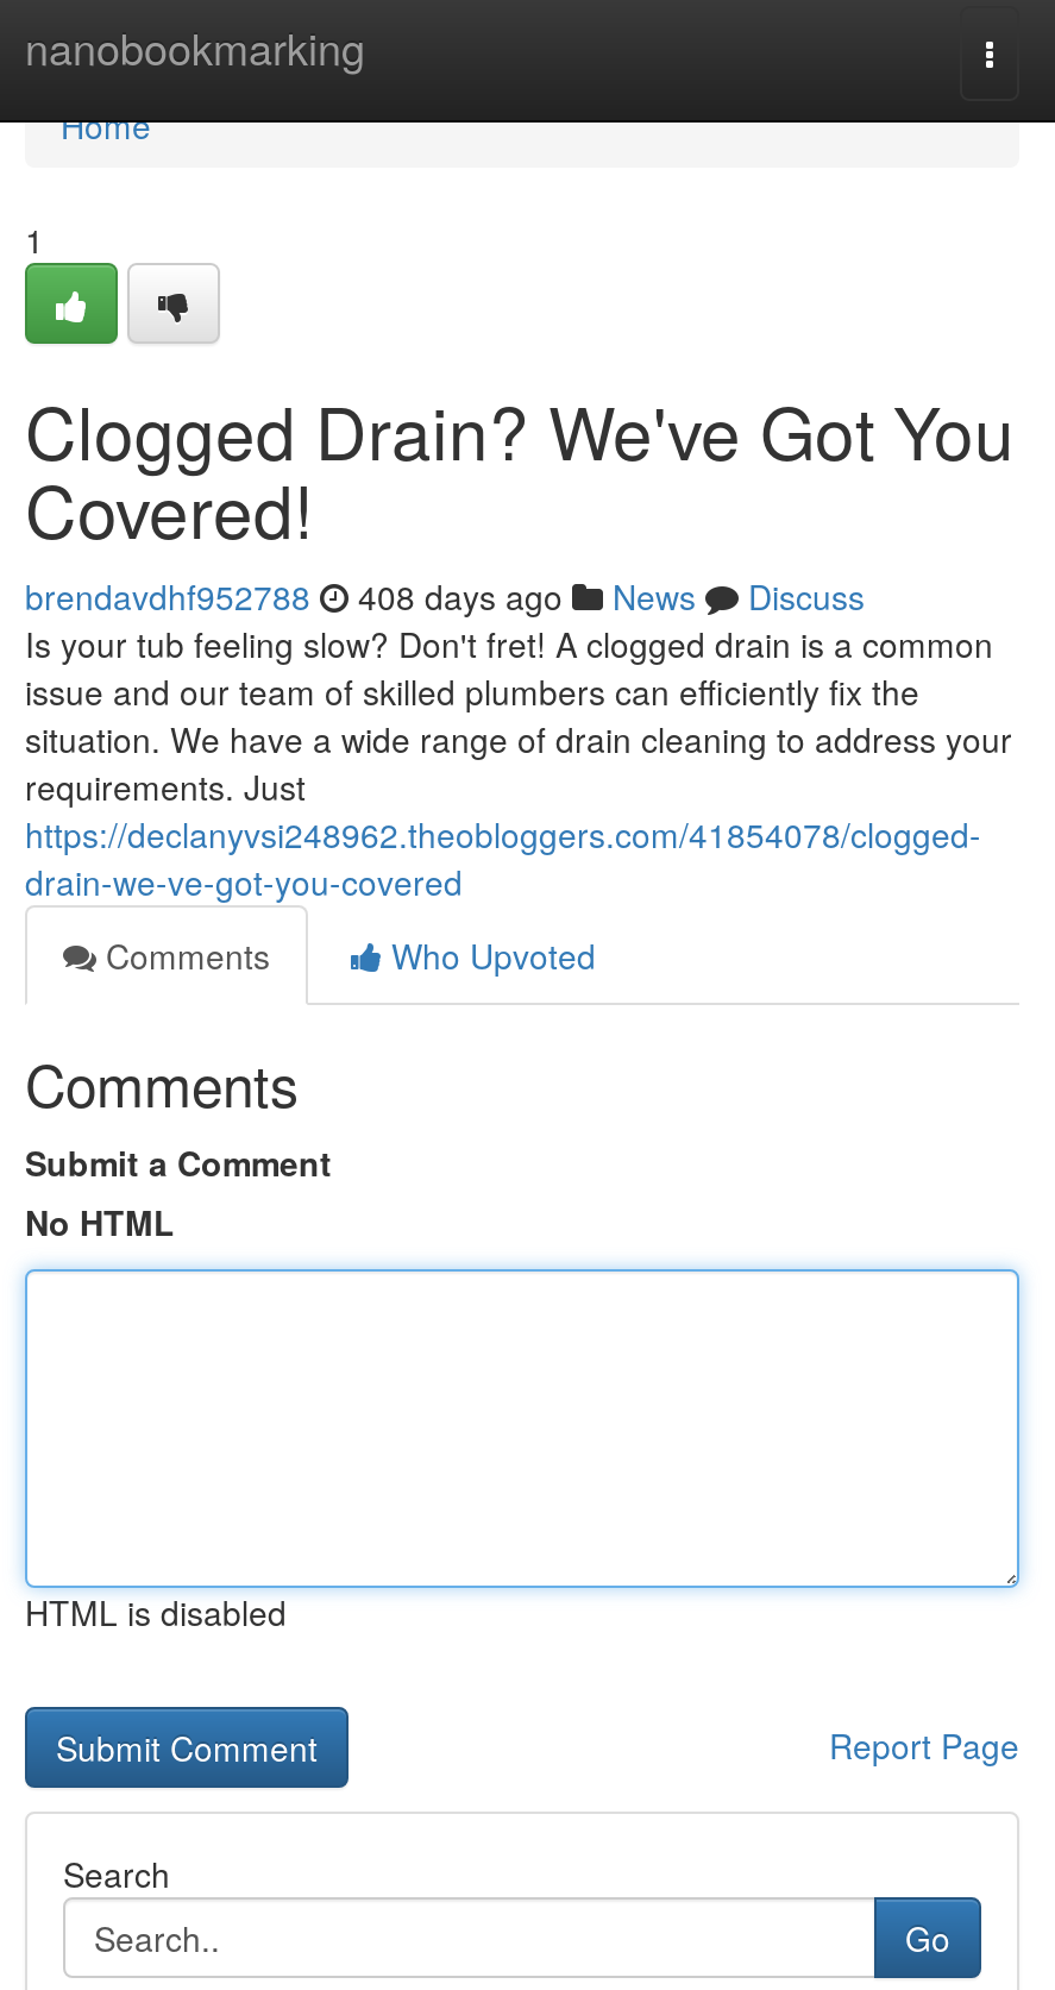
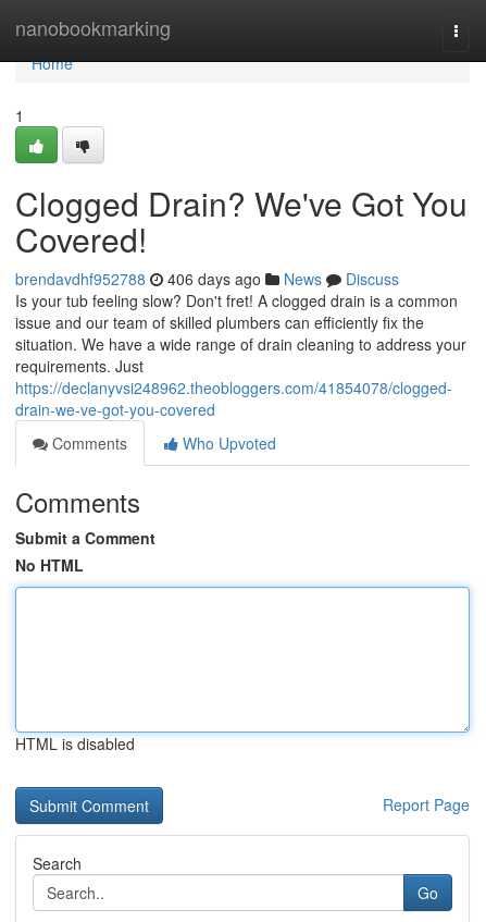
[25,572,865,620] brendavdhf952788 408 days ago News Discuss -> [15,268,399,290] brendavdhf952788 406 days ago News Discuss

